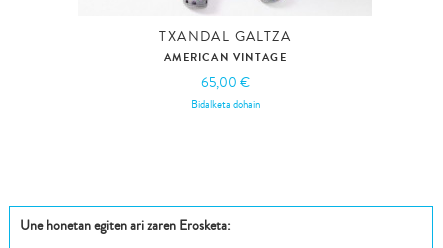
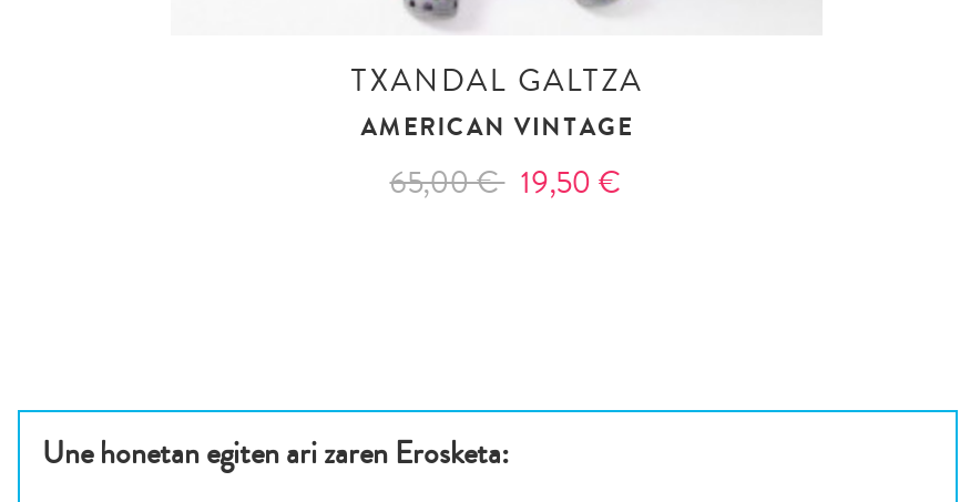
[191,73,260,112] 65,00 € | Bidalketa dohain -> [390,162,620,206] 65,00 € 19,50 €

